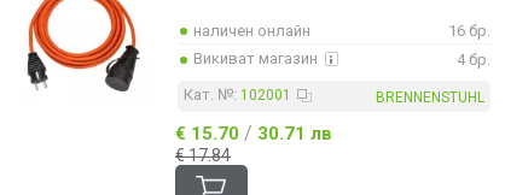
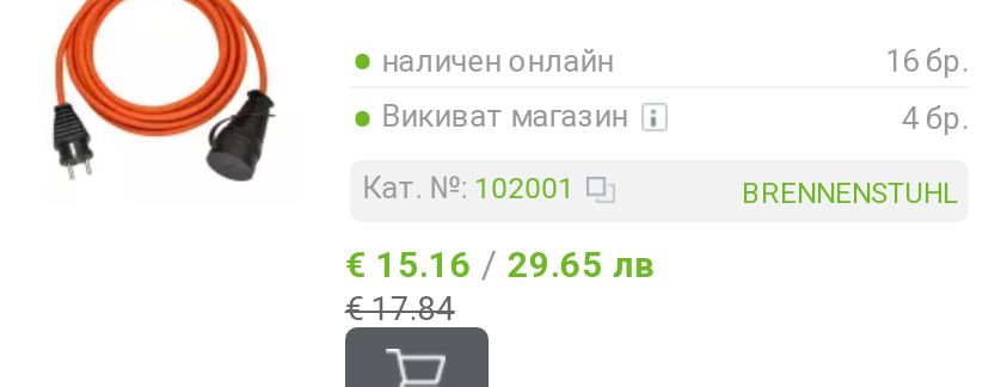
[175,121,332,144] € 15.70 / 30.71 лв -> [345,240,656,286] € 15.16 / 29.65 лв

